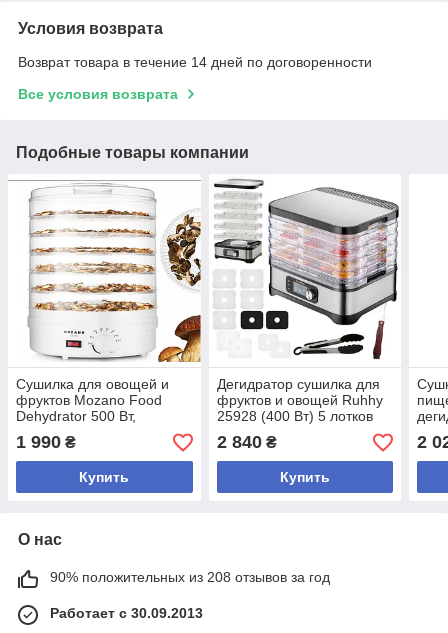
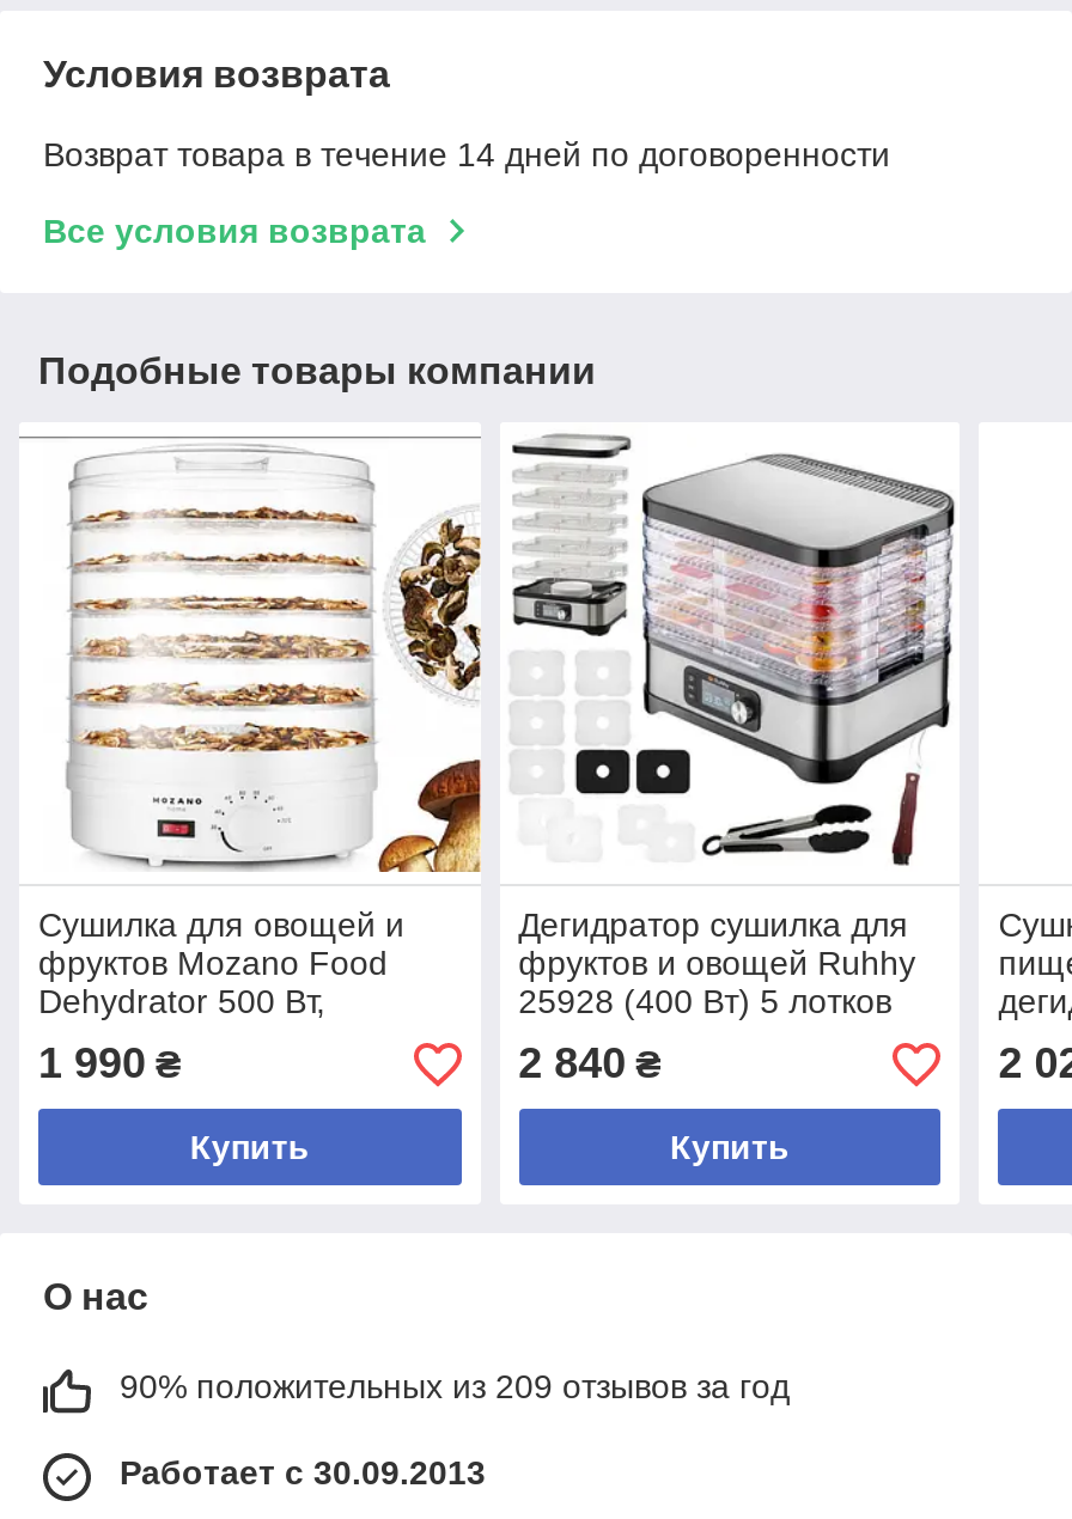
[50,569,330,585] 90% положительных из 208 отзывов за год -> [120,1367,790,1406] 90% положительных из 209 отзывов за год

